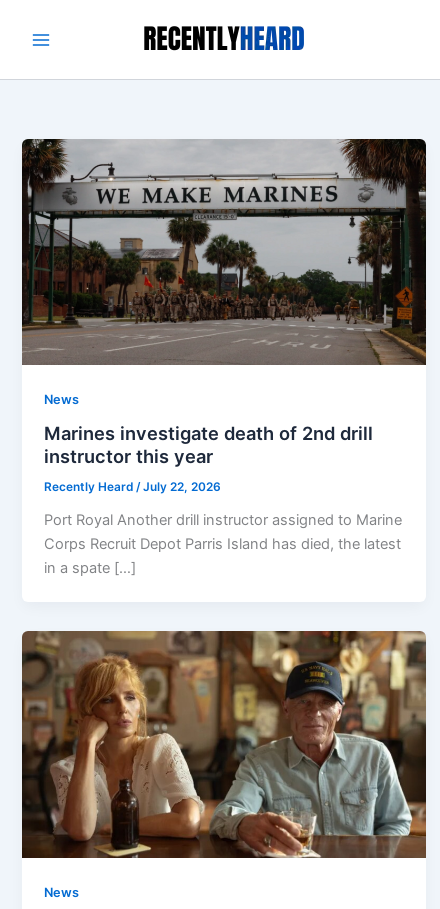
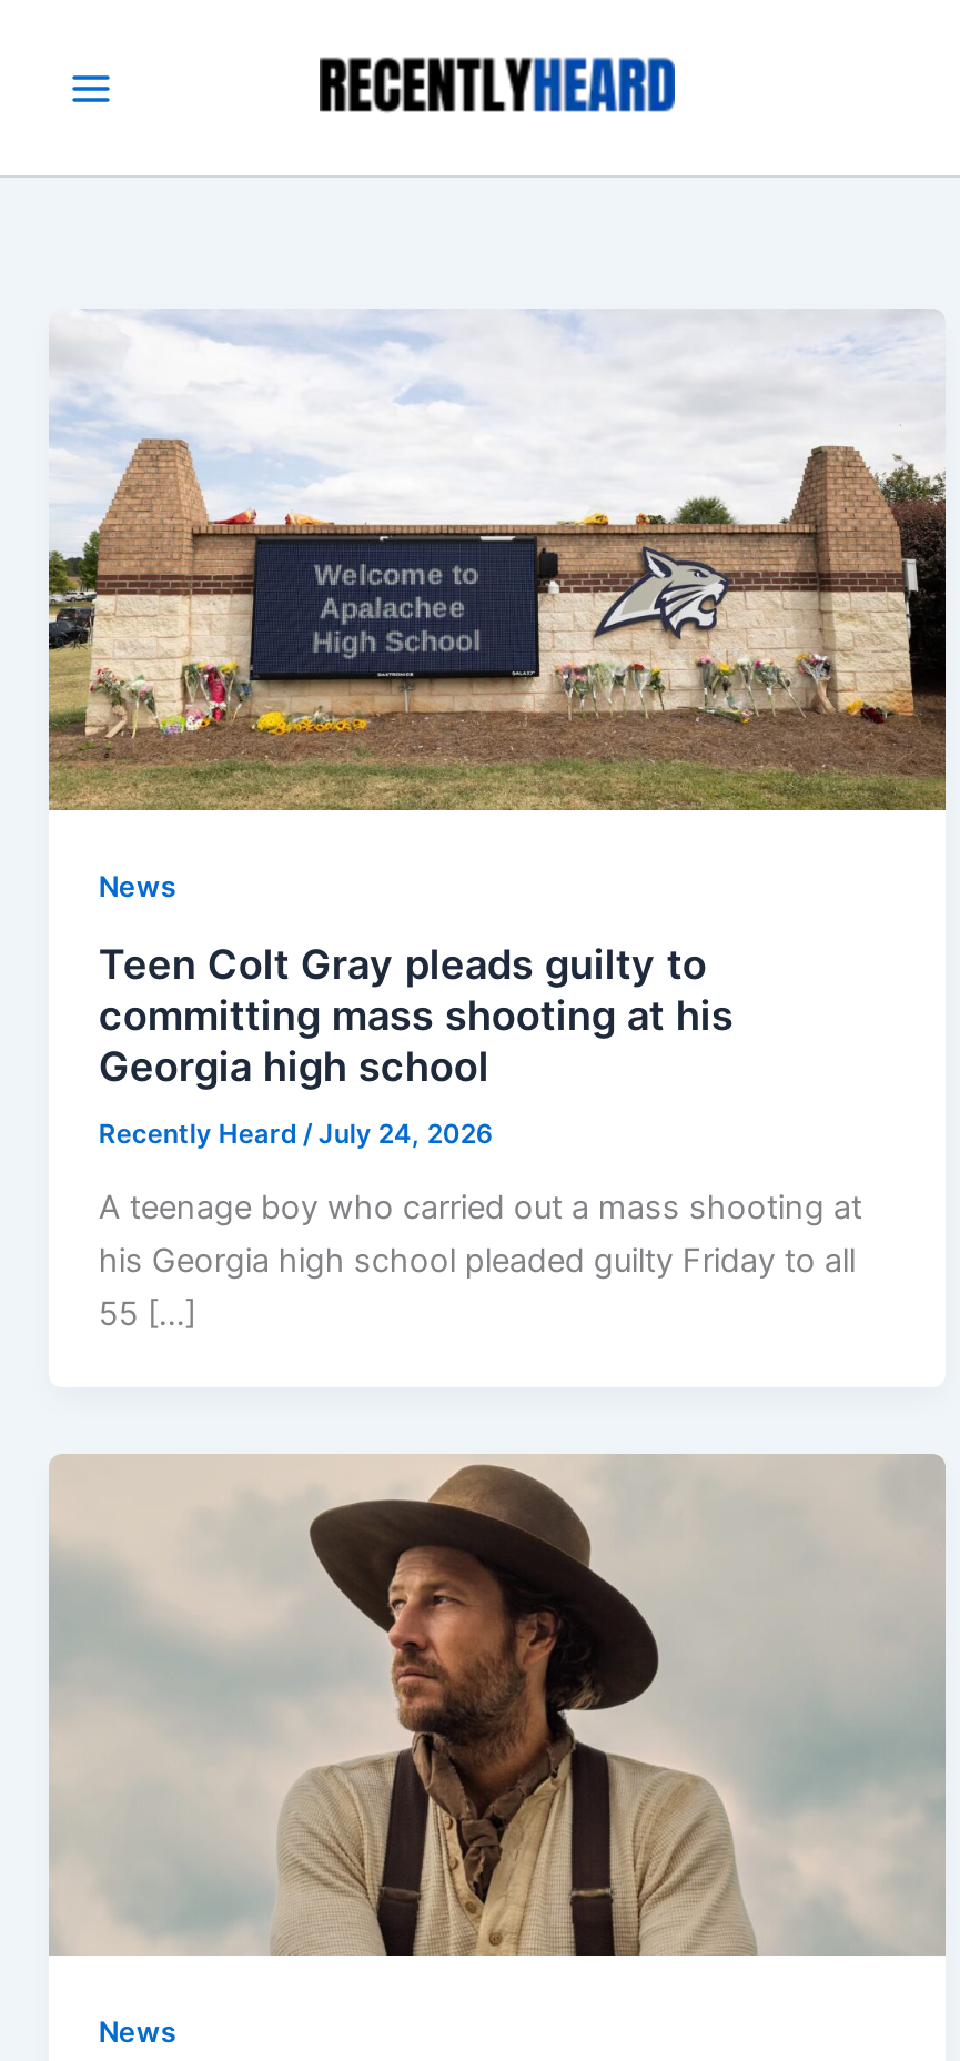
[21,138,427,365] [image] -> [47,309,948,810] [image]
[44,422,373,467] Marines investigate death of 2nd drill | instructor this year -> [98,938,733,1089] Teen Colt Gray pleads guilty to | committing mass shooting at his | Georgia high school
[44,480,221,494] Recently Heard / July 22, 2026 -> [98,1118,493,1149] Recently Heard / July 24, 2026
[44,511,402,577] Port Royal Another drill instructor assigned to Marine | Corps Recruit Depot Parris Island has died, the latest | in a spate […] -> [98,1187,862,1333] A teenage boy who carried out a mass shooting at | his Georgia high school pleaded guilty Friday to all | 55 […]
[21,630,426,859] [image] -> [49,1452,943,1958] [image]

